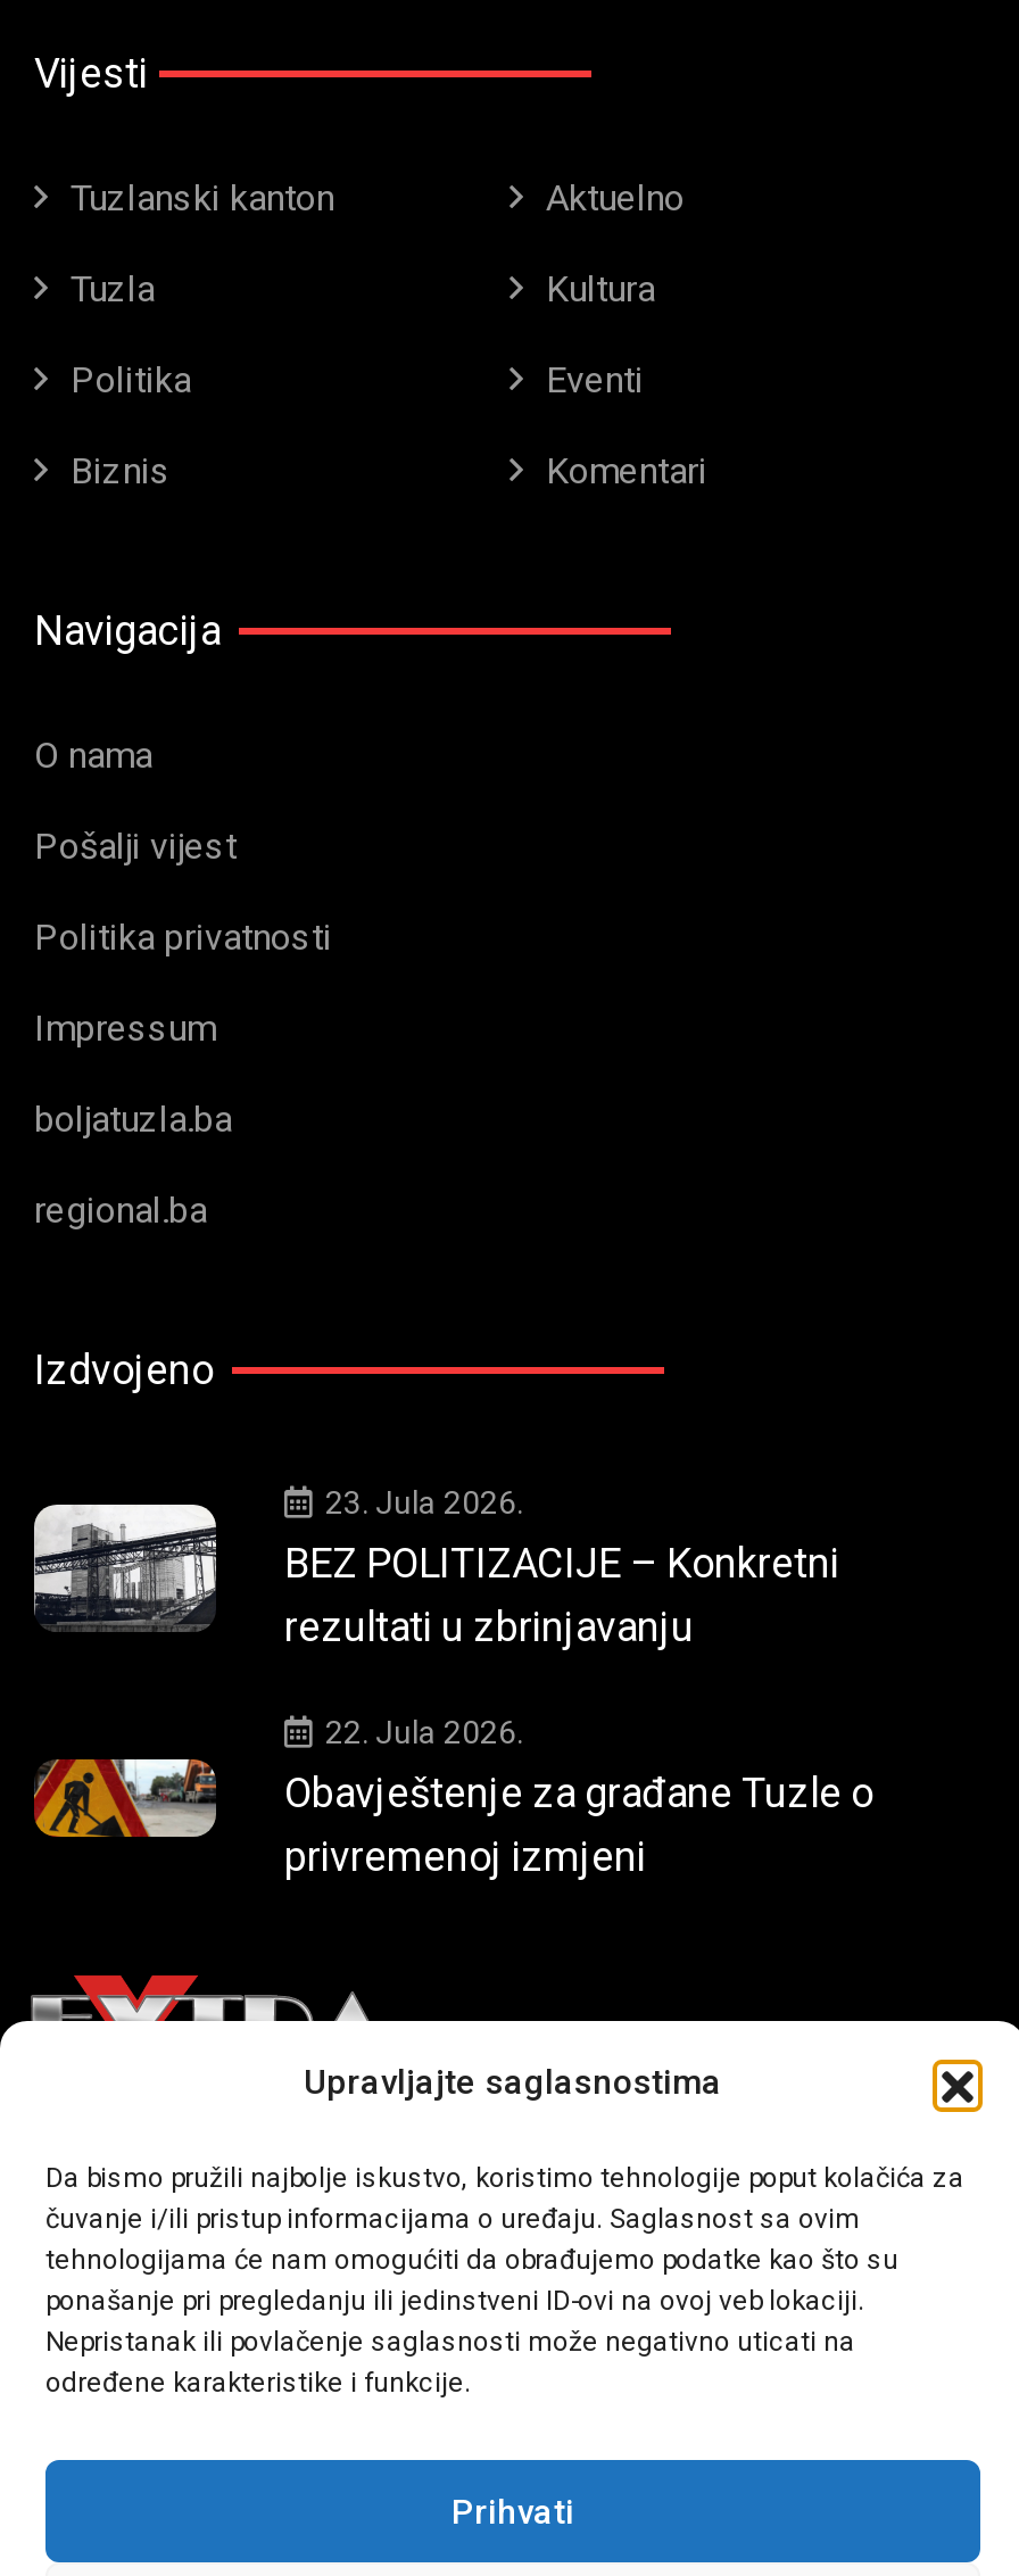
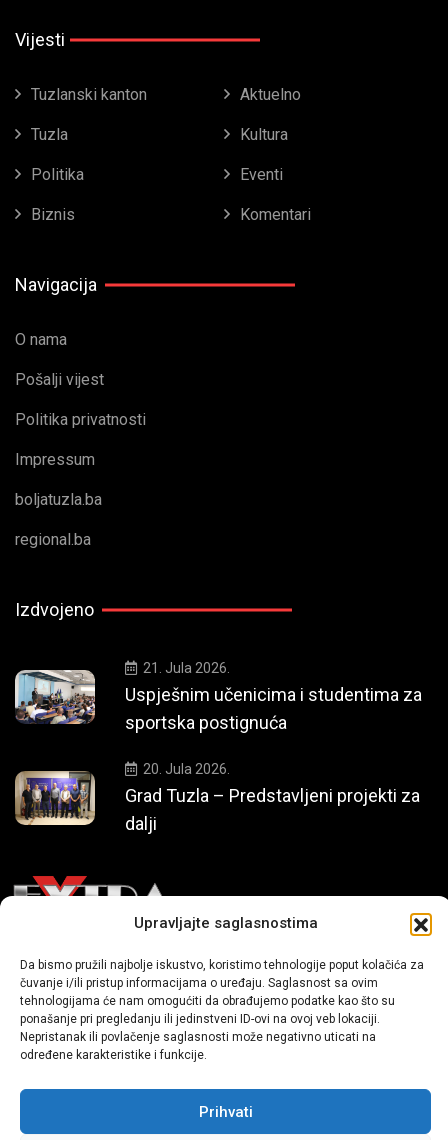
[34,1485,839,1651] [image] | 23. Jula 2026. | BEZ POLITIZACIJE – Konkretni | rezultati u zbrinjavanju -> [15,660,422,733] [image] | 21. Jula 2026. | Uspješnim učenicima i studentima za | sportska postignuća
[32,1715,873,1881] [image] | 22. Jula 2026. | Obavještenje za građane Tuzle o | privremenoj izmjeni -> [14,761,420,834] [image] | 20. Jula 2026. | Grad Tuzla – Predstavljeni projekti za | dalji

